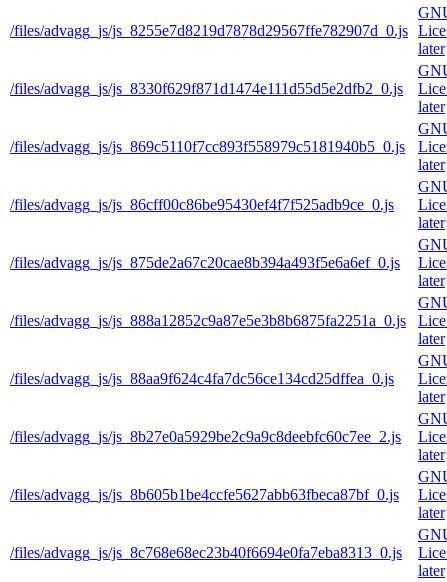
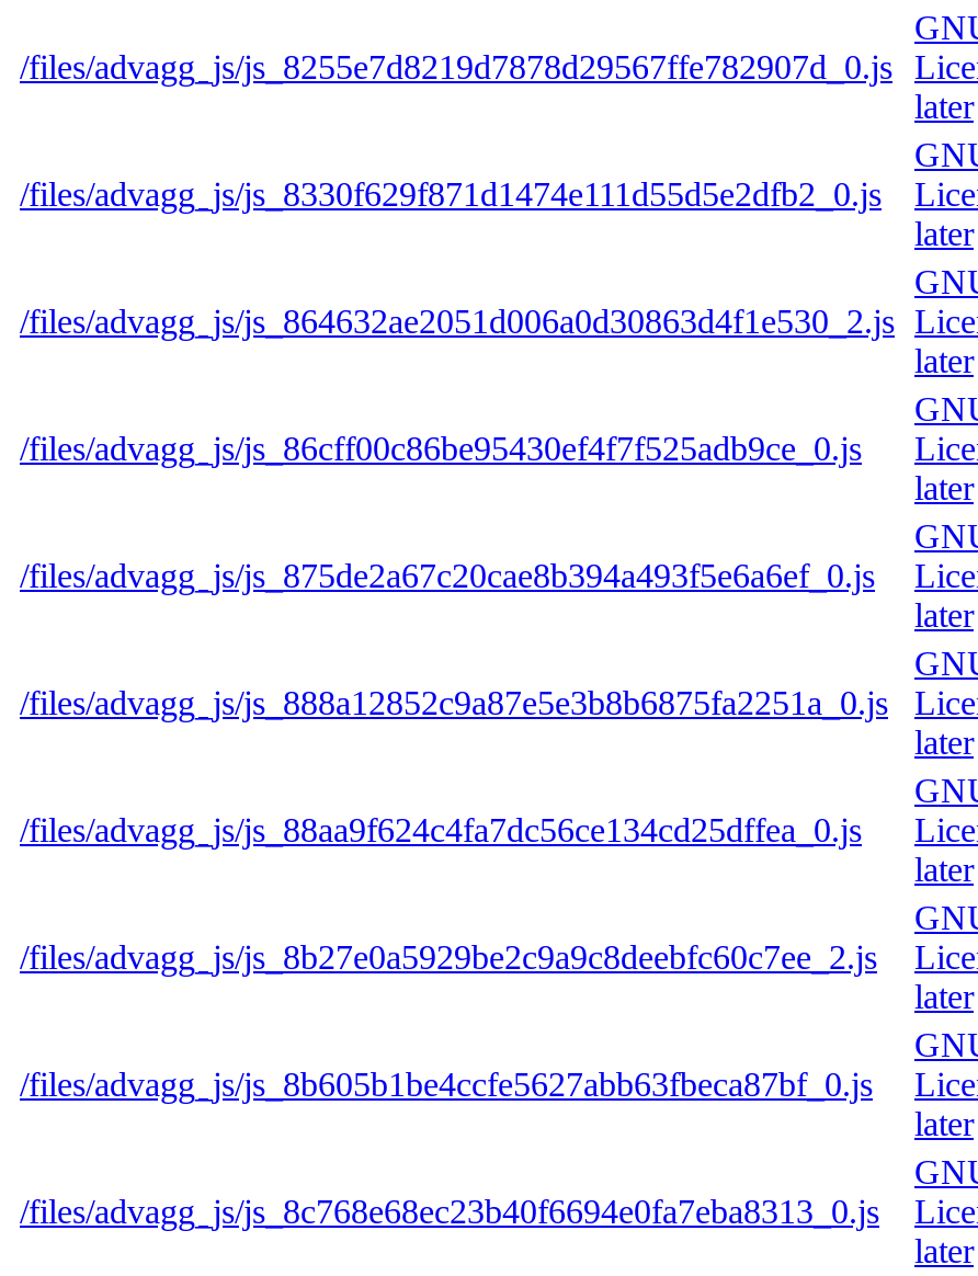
[10,138,405,155] /files/advagg_js/js_869c5110f7cc893f558979c5181940b5_0.js -> [20,303,895,340] /files/advagg_js/js_864632ae2051d006a0d30863d4f1e530_2.js

